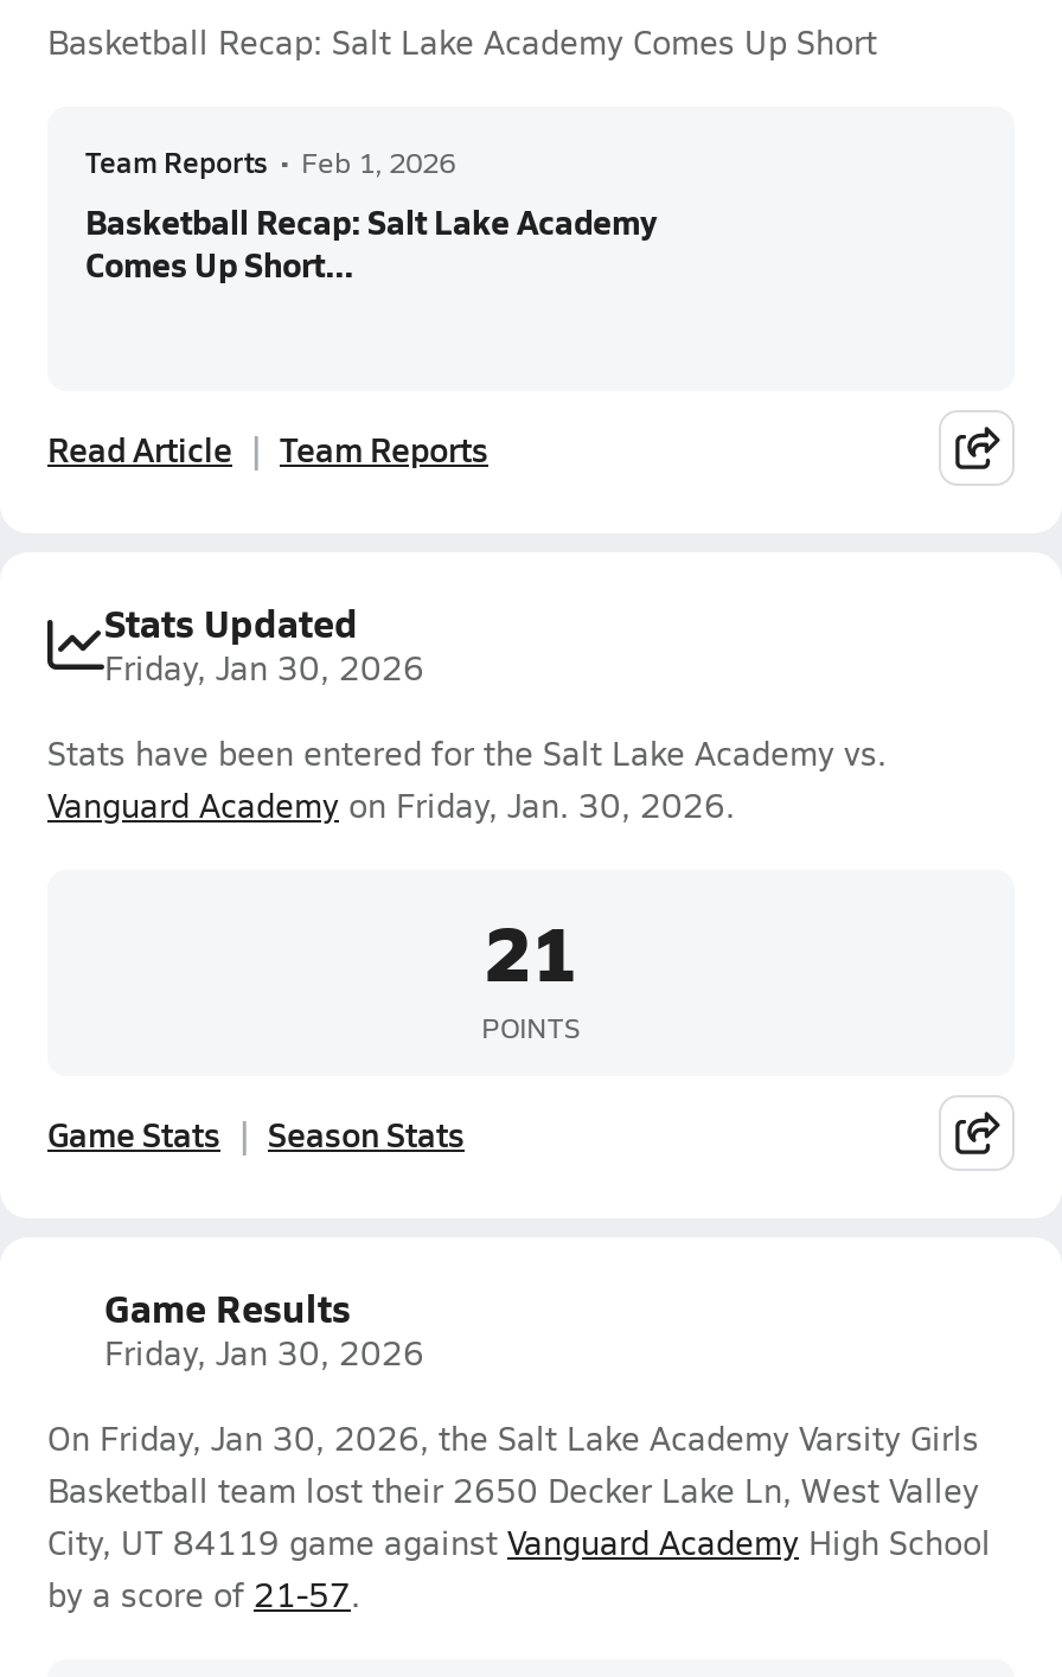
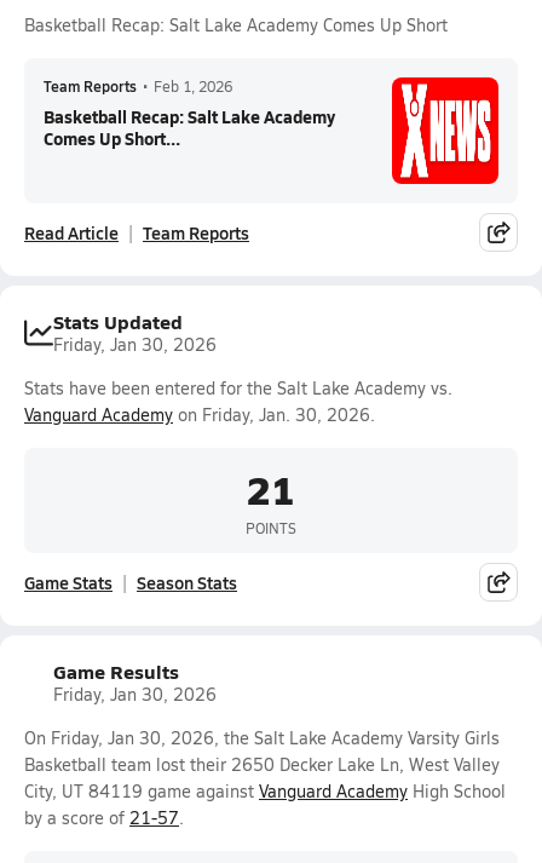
none -> [391,76,500,185] [image]

